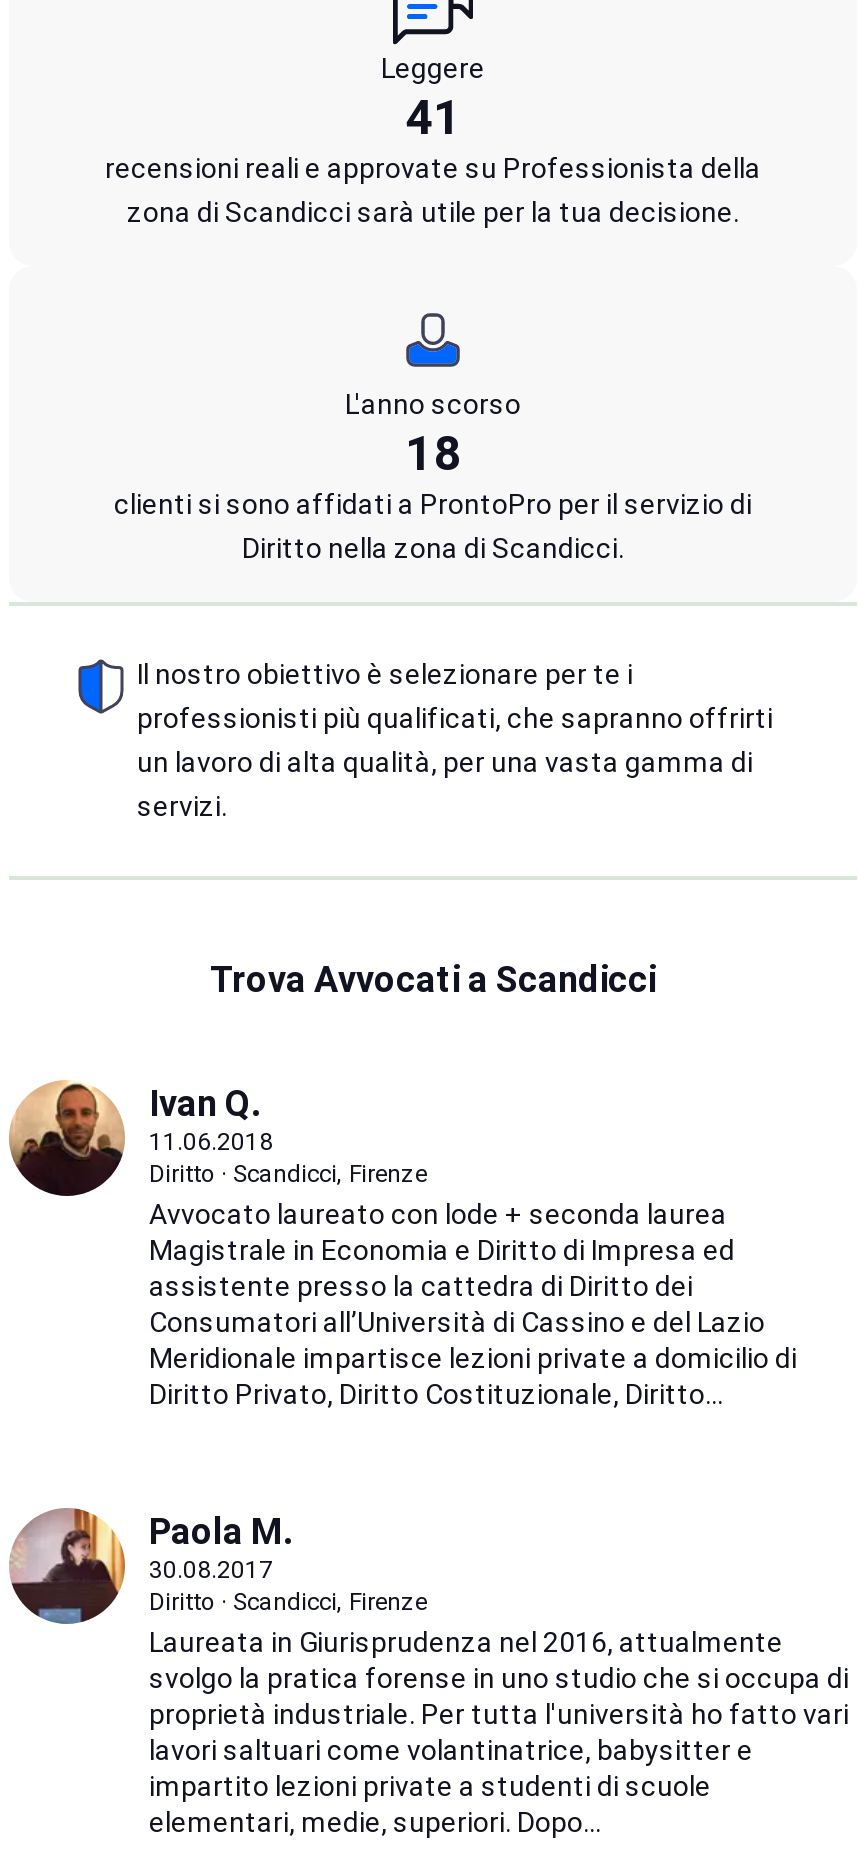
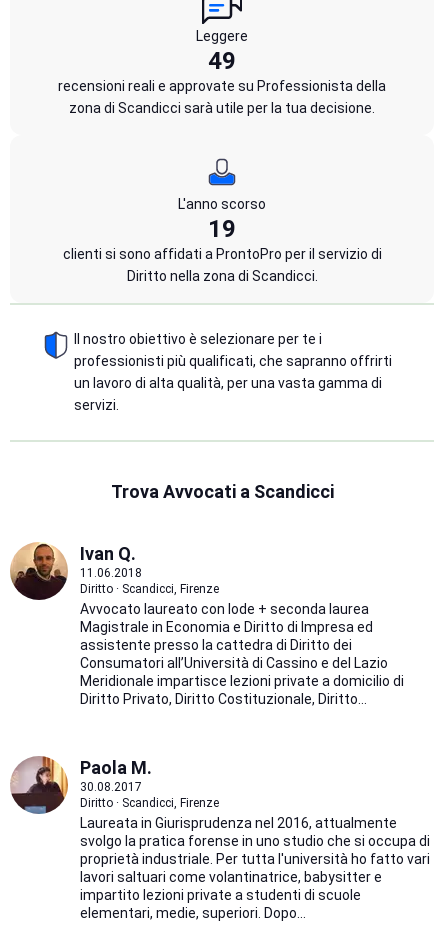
[405,90,461,146] 41 -> [208,47,236,75] 49
[405,426,461,482] 18 -> [208,215,236,243] 19

